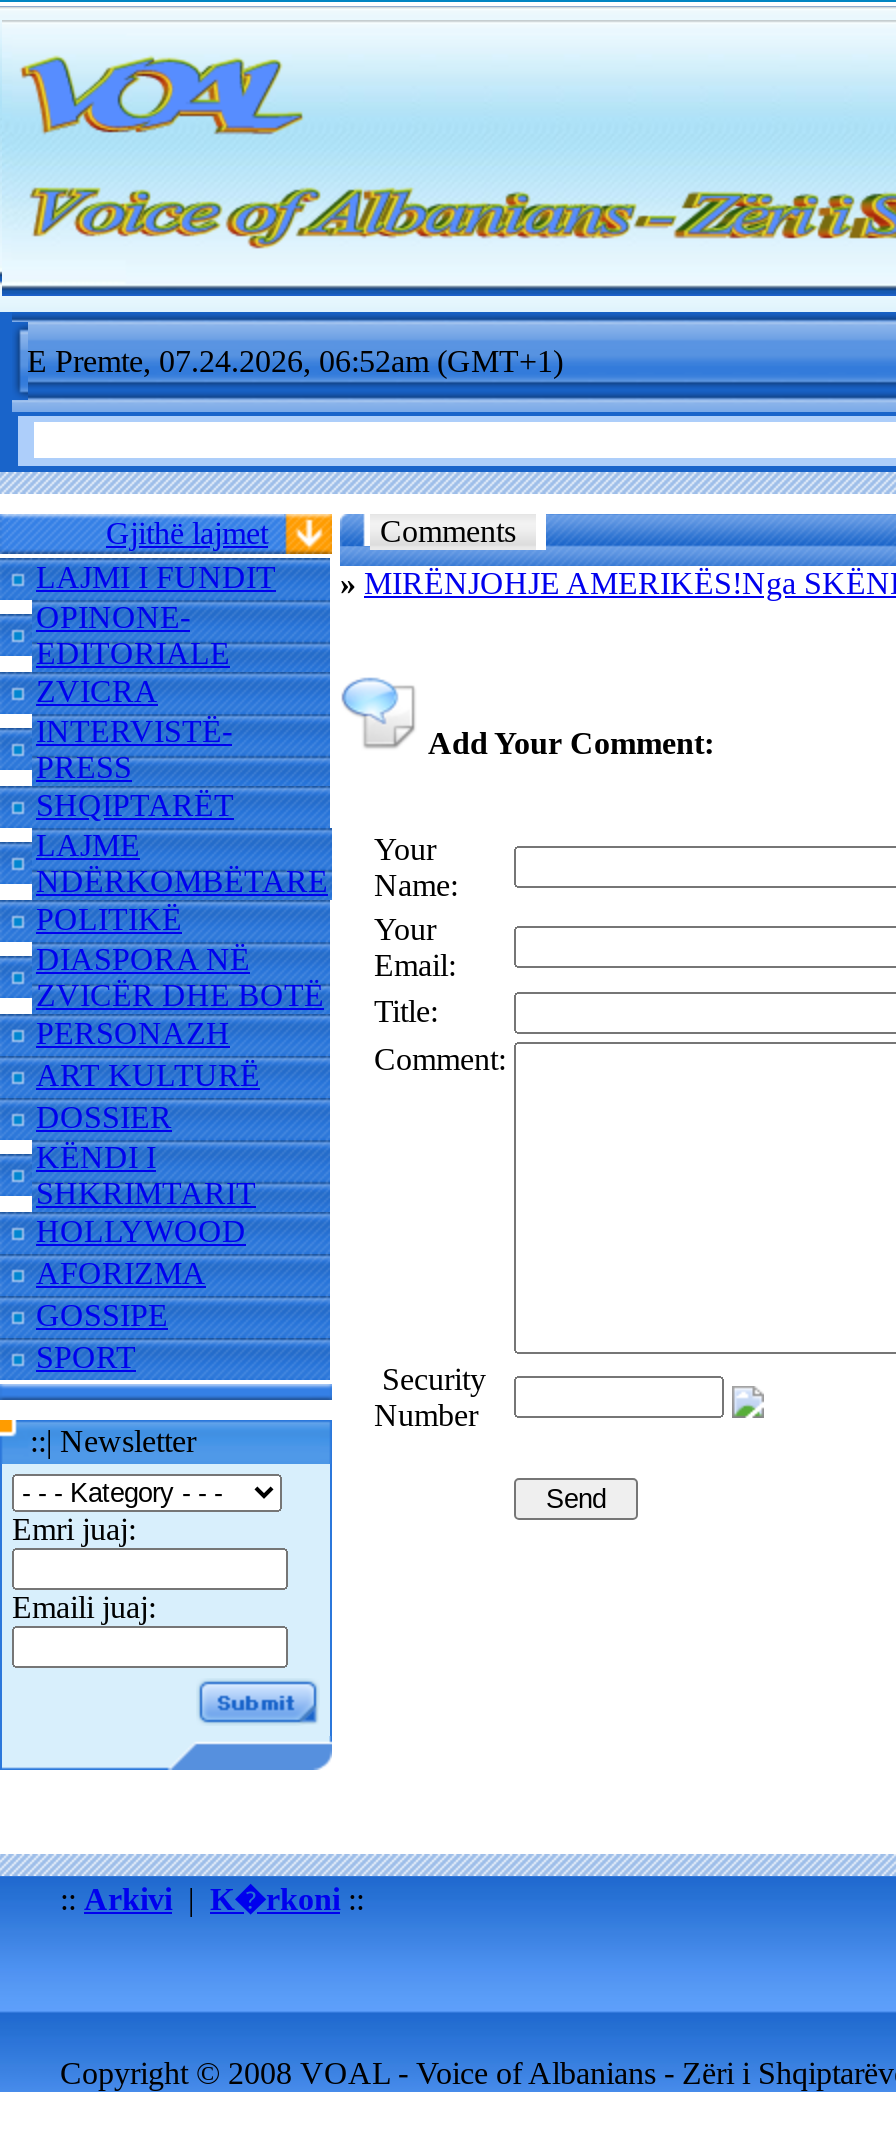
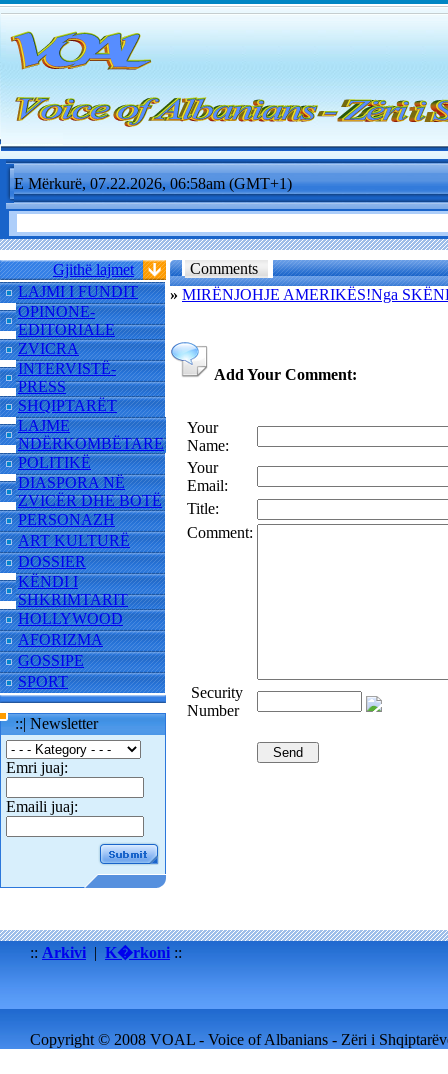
[27,344,563,378] E Premte, 07.24.2026, 06:52am (GMT+1) -> [13,175,291,192] E Mërkurë, 07.22.2026, 06:58am (GMT+1)

